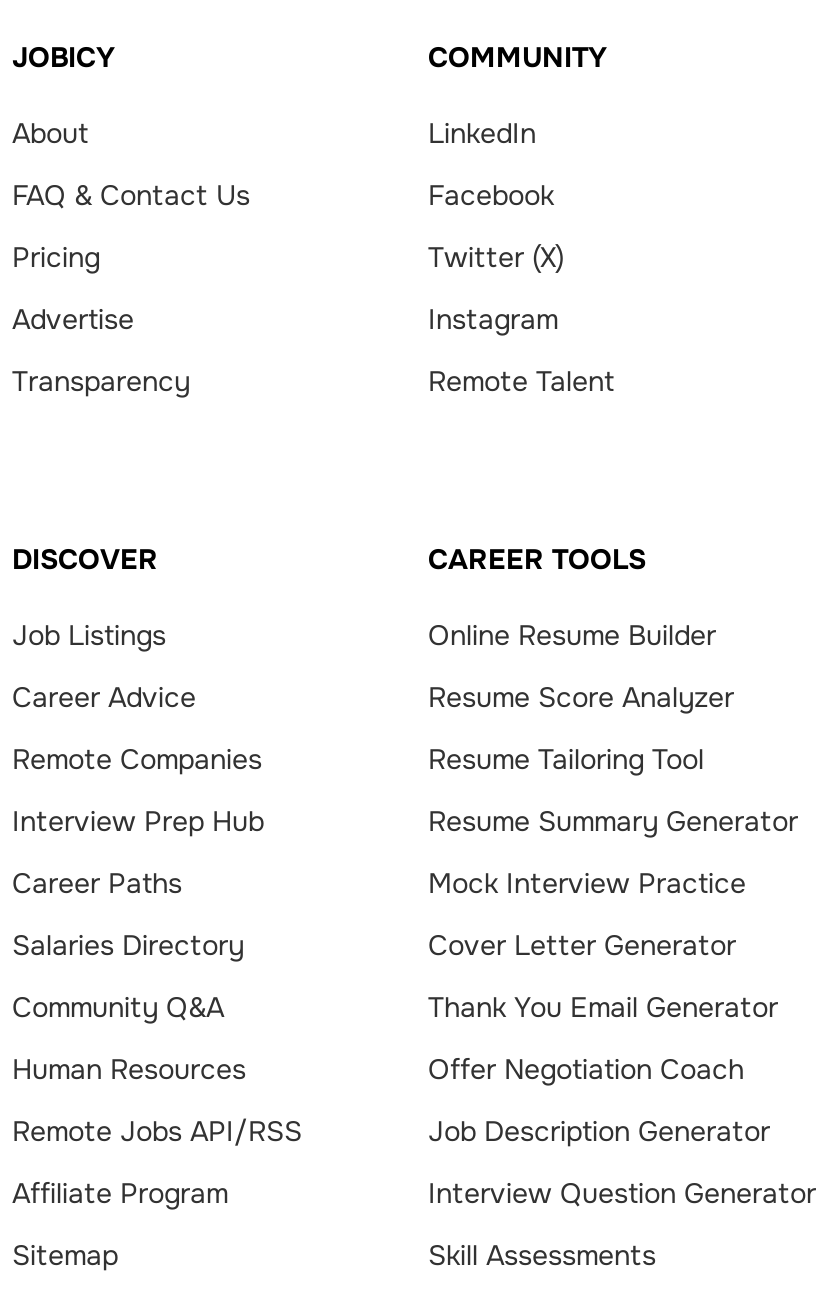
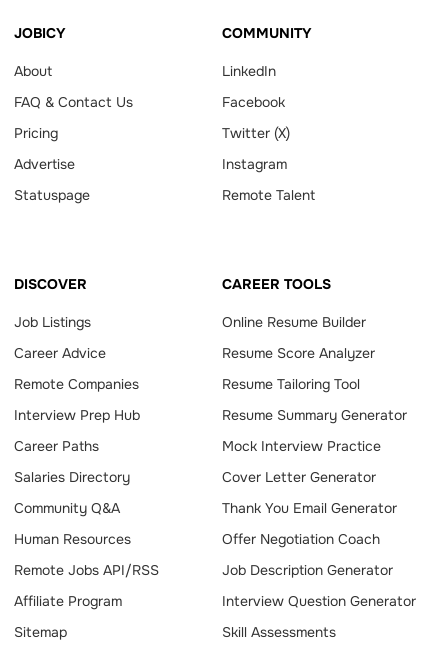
[12,363,190,399] Transparency -> [14,186,90,204] Statuspage

